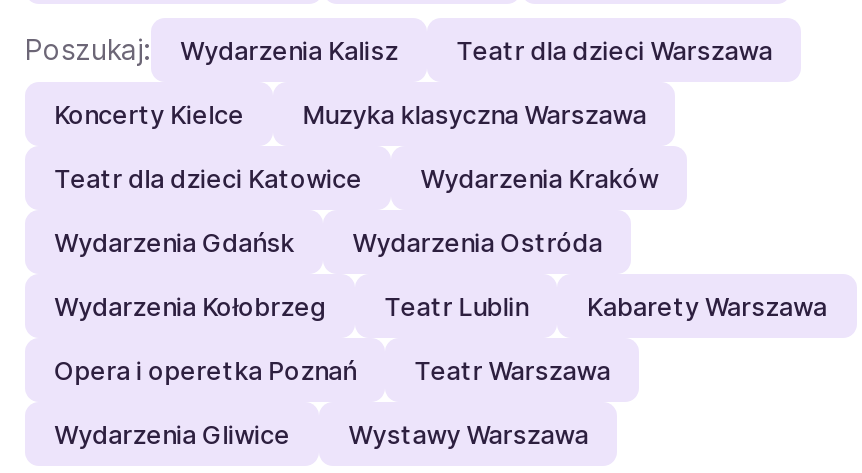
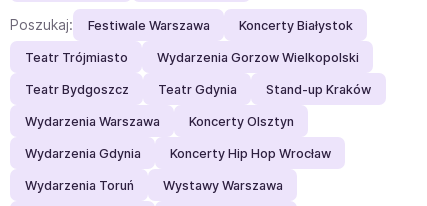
[54,35,827,449] Wydarzenia Kalisz | Teatr dla dzieci Warszawa | Koncerty Kielce | Muzyka klasyczna Warszawa | Teatr dla dzieci Katowice | Wydarzenia Kraków | Wydarzenia Gdańsk | Wydarzenia Ostróda | Wydarzenia Kołobrzeg | Teatr Lublin | Kabarety Warszawa | Opera i operetka Poznań | Teatr Warszawa | Wydarzenia Gliwice -> [25,17,371,192] Festiwale Warszawa | Koncerty Białystok | Teatr Trójmiasto | Wydarzenia Gorzow Wielkopolski | Teatr Bydgoszcz | Teatr Gdynia | Stand-up Kraków | Wydarzenia Warszawa | Koncerty Olsztyn | Wydarzenia Gdynia | Koncerty Hip Hop Wrocław | Wydarzenia Toruń

